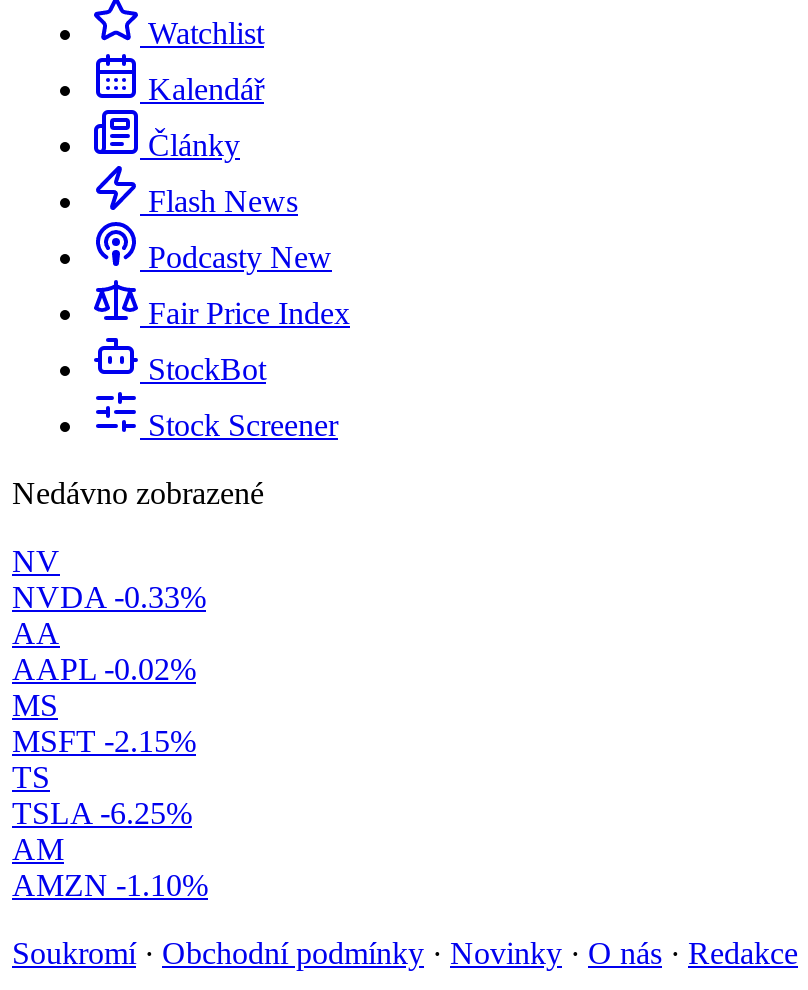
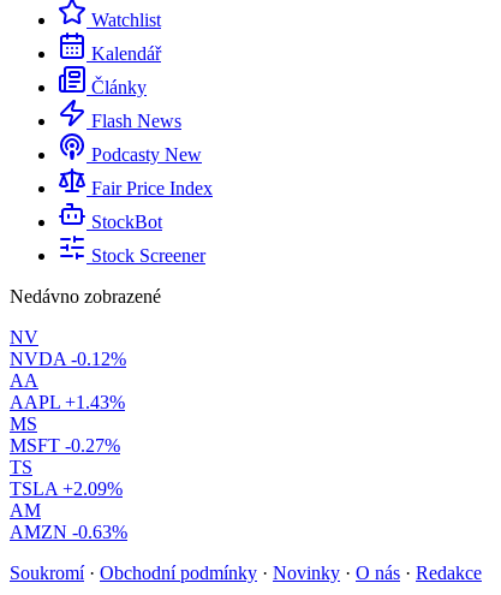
[12,580,206,614] NVDA -0.33% -> [10,349,126,369] NVDA -0.12%
[12,652,196,686] AAPL -0.02% -> [10,392,125,412] AAPL +1.43%
[12,724,196,758] MSFT -2.15% -> [10,435,120,456] MSFT -0.27%
[12,796,192,830] TSLA -6.25% -> [10,479,123,499] TSLA +2.09%
[12,868,208,902] AMZN -1.10% -> [10,522,127,542] AMZN -0.63%

